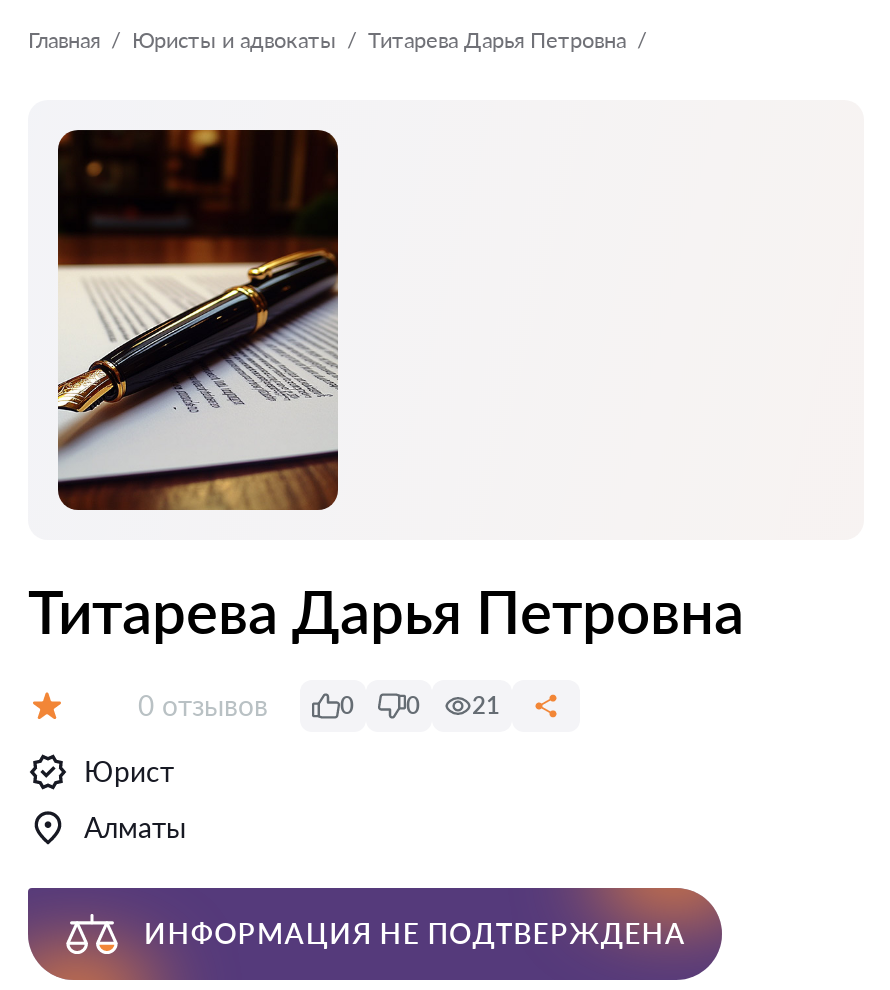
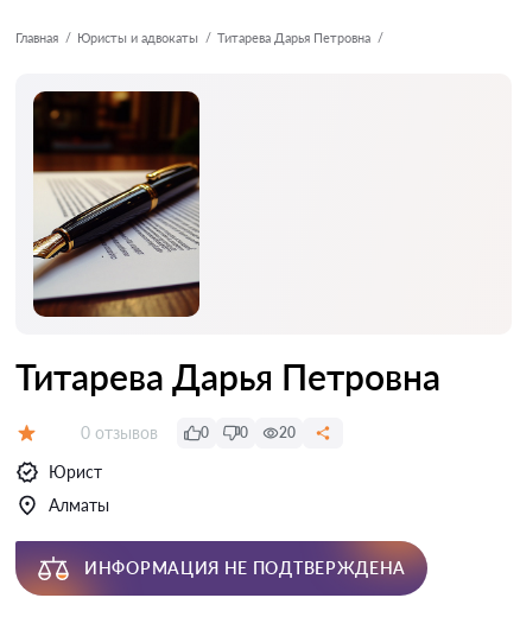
[472,690,500,720] 21 -> [279,424,296,441] 20

